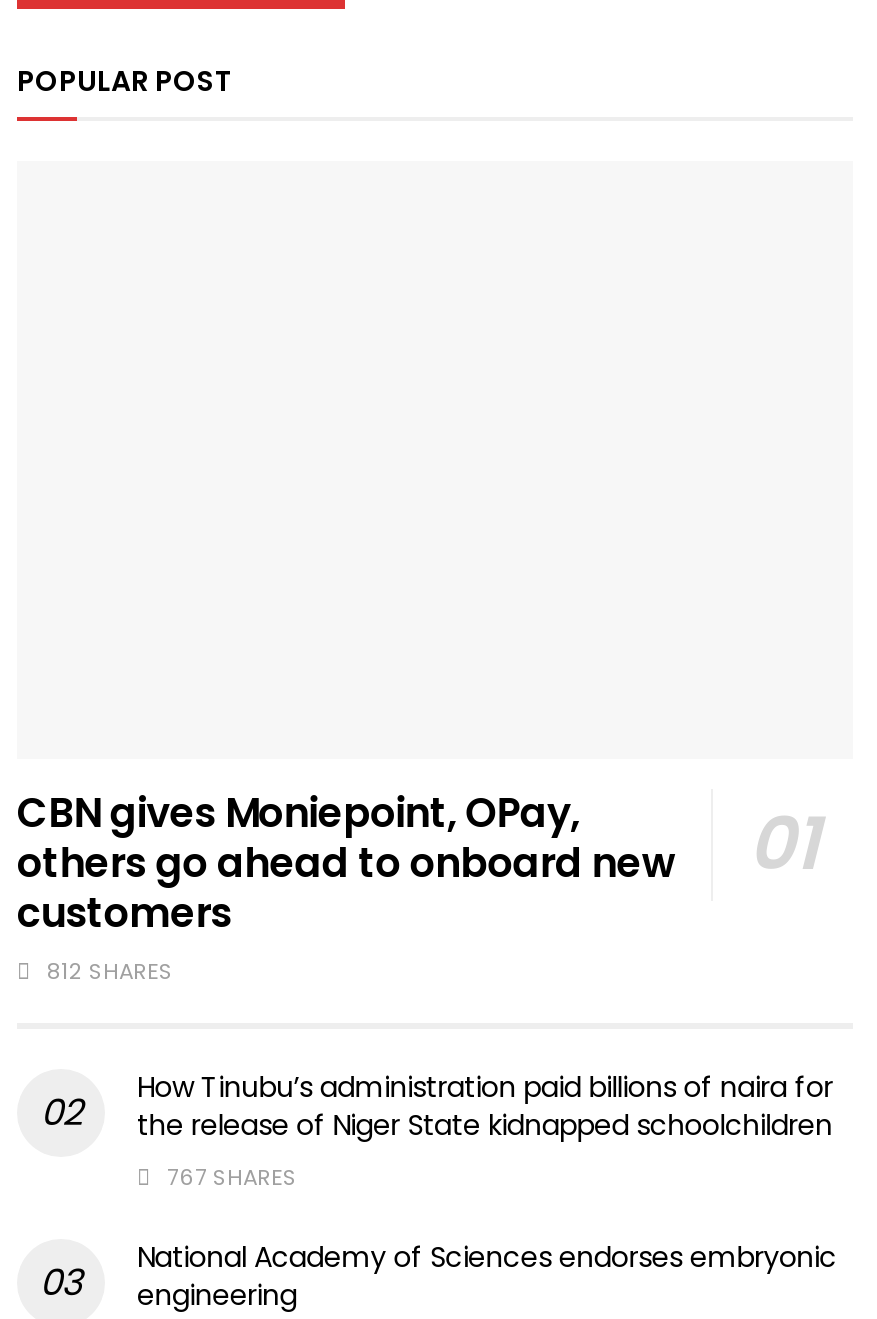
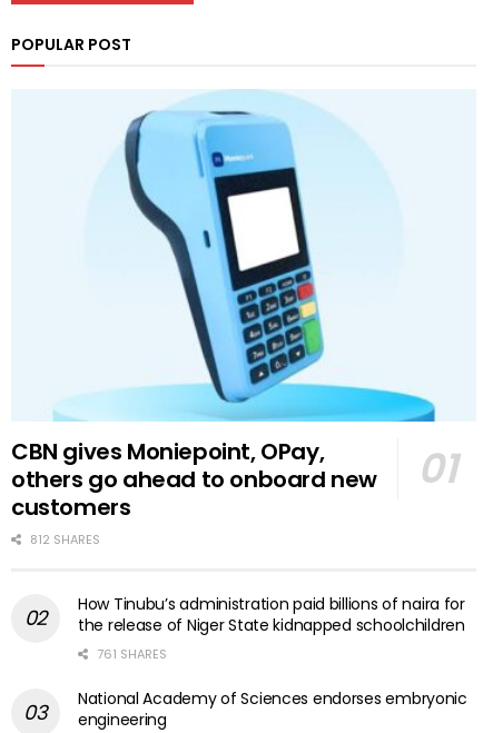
none -> [52,89,437,423] [image]
[161,1161,297,1193] 767 SHARES -> [93,645,167,663] 761 SHARES

